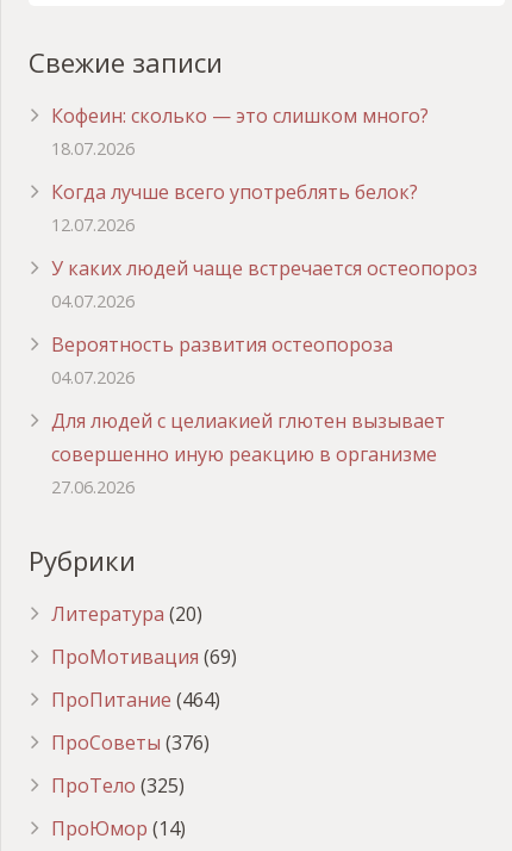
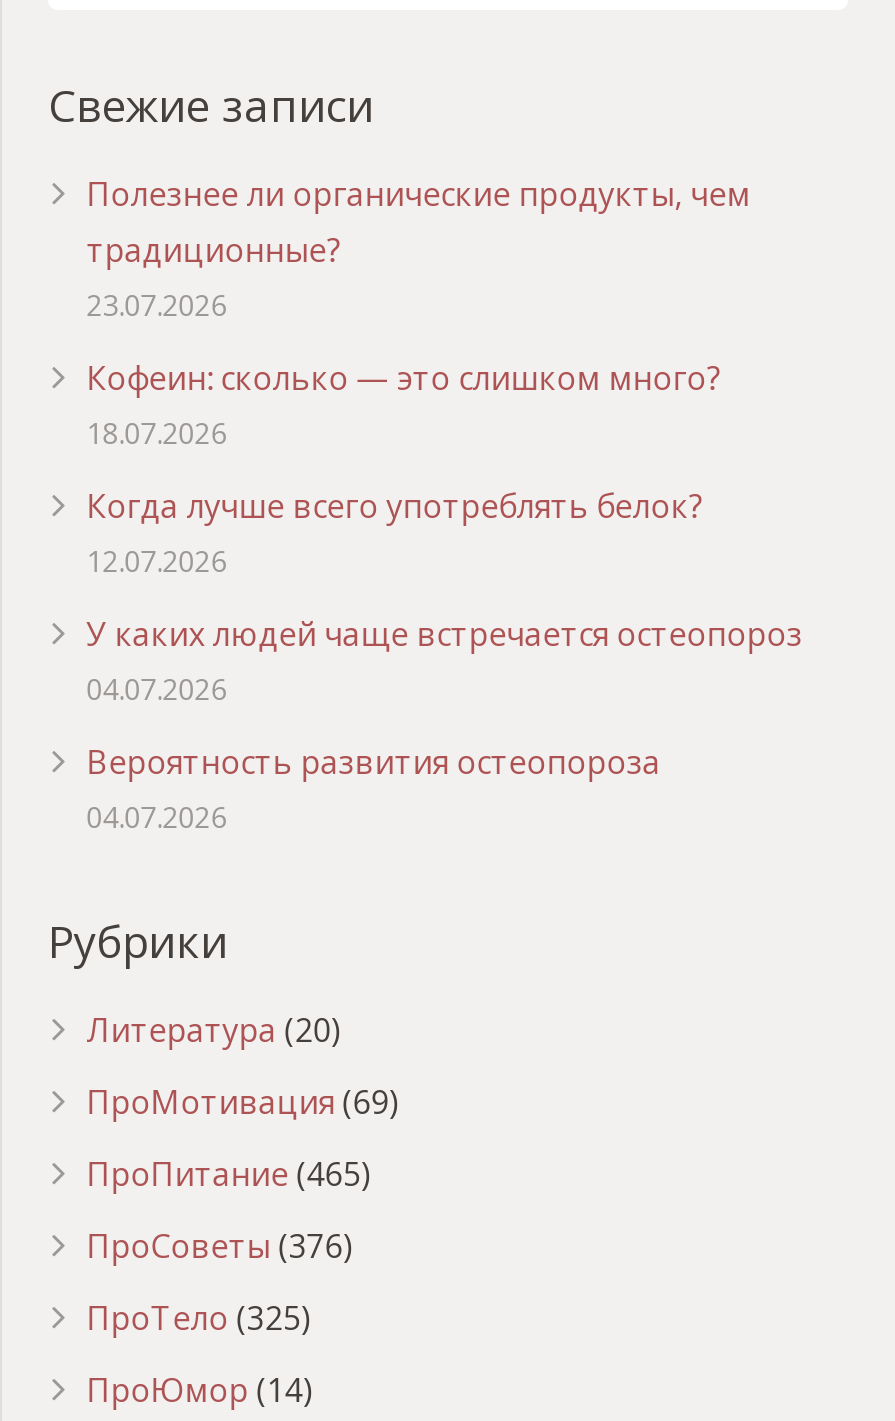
none -> [86,172,750,324] Полезнее ли органические продукты, чем | традиционные? | 23.07.2026
moved [51,103,478,389] -> [86,356,802,836]: Кофеин: сколько — это слишком много? | 18.07.2026 | Когда лучше всего употреблять белок? | 12.07.2026 | У каких людей чаще встречается остеопороз | 04.07.2026 | Вероятность развития остеопороза | 04.07.2026
[51,408,446,498] Для людей с целиакией глютен вызывает | совершенно иную реакцию в организме | 27.06.2026 -> none
[51,687,221,713] ПроПитание (464) -> [86,1152,370,1196] ПроПитание (465)

